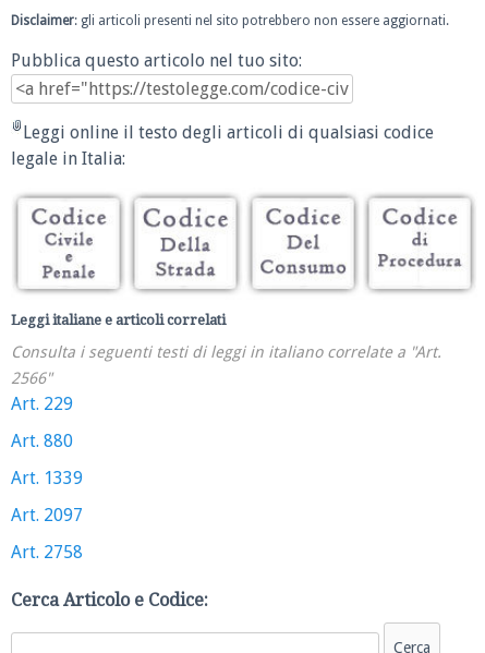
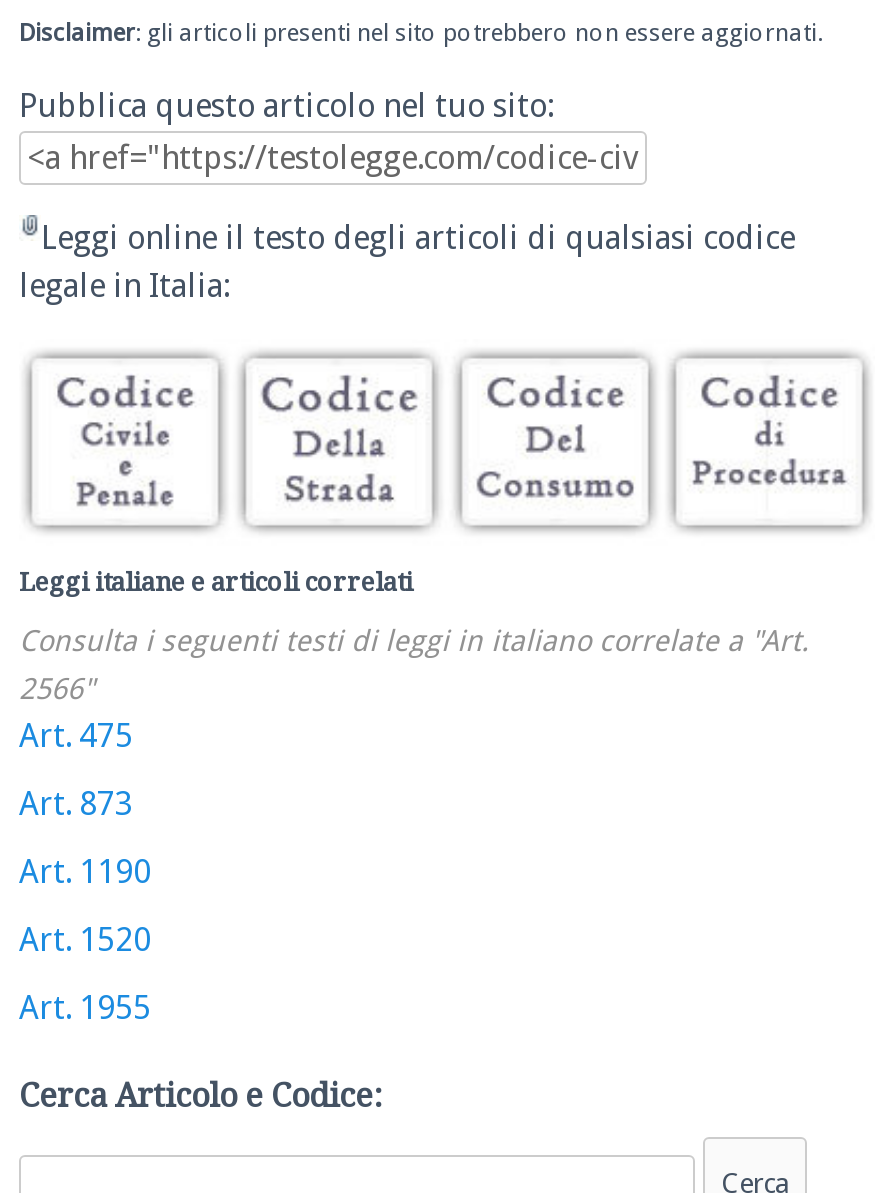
[11,394,73,415] Art. 229 -> [19,718,133,756] Art. 475
[11,431,73,452] Art. 880 -> [19,786,133,824] Art. 873
[11,468,83,489] Art. 1339 -> [19,854,151,892] Art. 1190
[11,505,83,526] Art. 2097 -> [19,922,151,960] Art. 1520
[11,542,83,563] Art. 2758 -> [19,990,151,1028] Art. 1955

